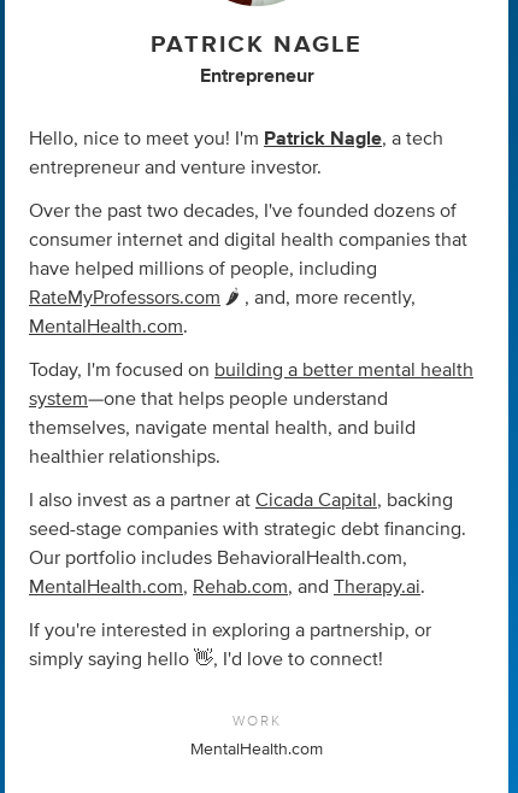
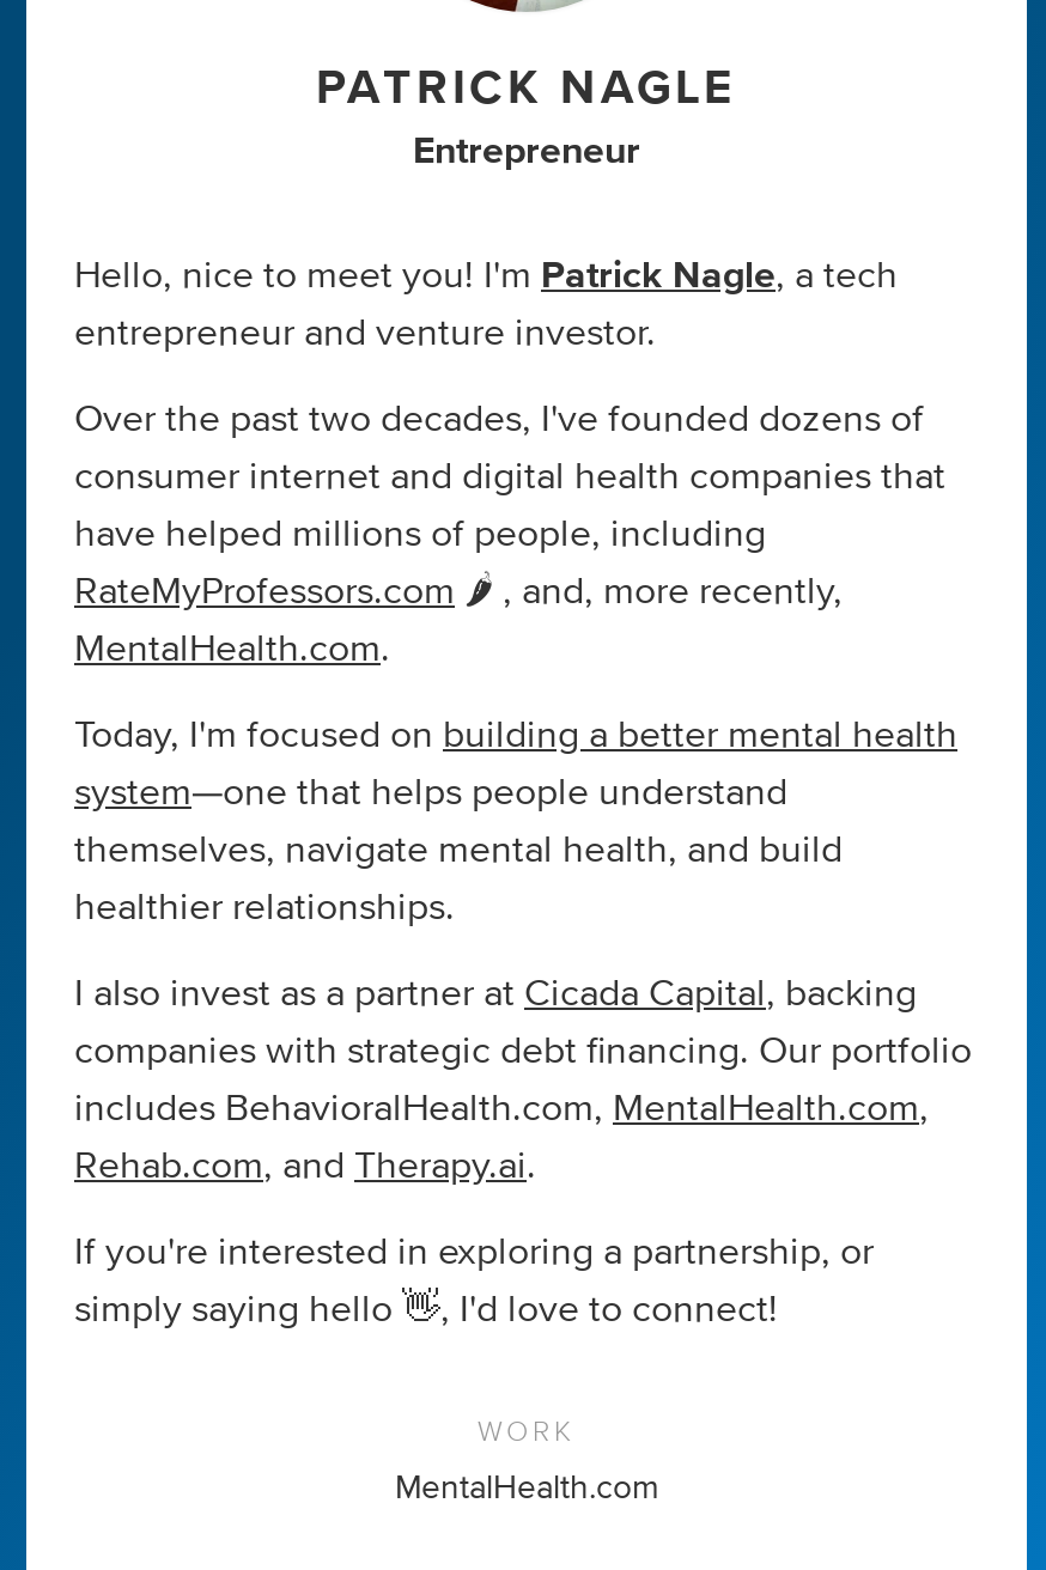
[29,519,466,539] seed-stage companies with strategic debt financing. -> [74,1032,972,1070] companies with strategic debt financing. Our portfolio
[29,548,407,568] Our portfolio includes BehavioralHealth.com, -> [74,1089,929,1127] includes BehavioralHealth.com, MentalHealth.com,
[29,577,425,597] MentalHealth.com, Rehab.com, and Therapy.ai. -> [74,1146,536,1185] Rehab.com, and Therapy.ai.

